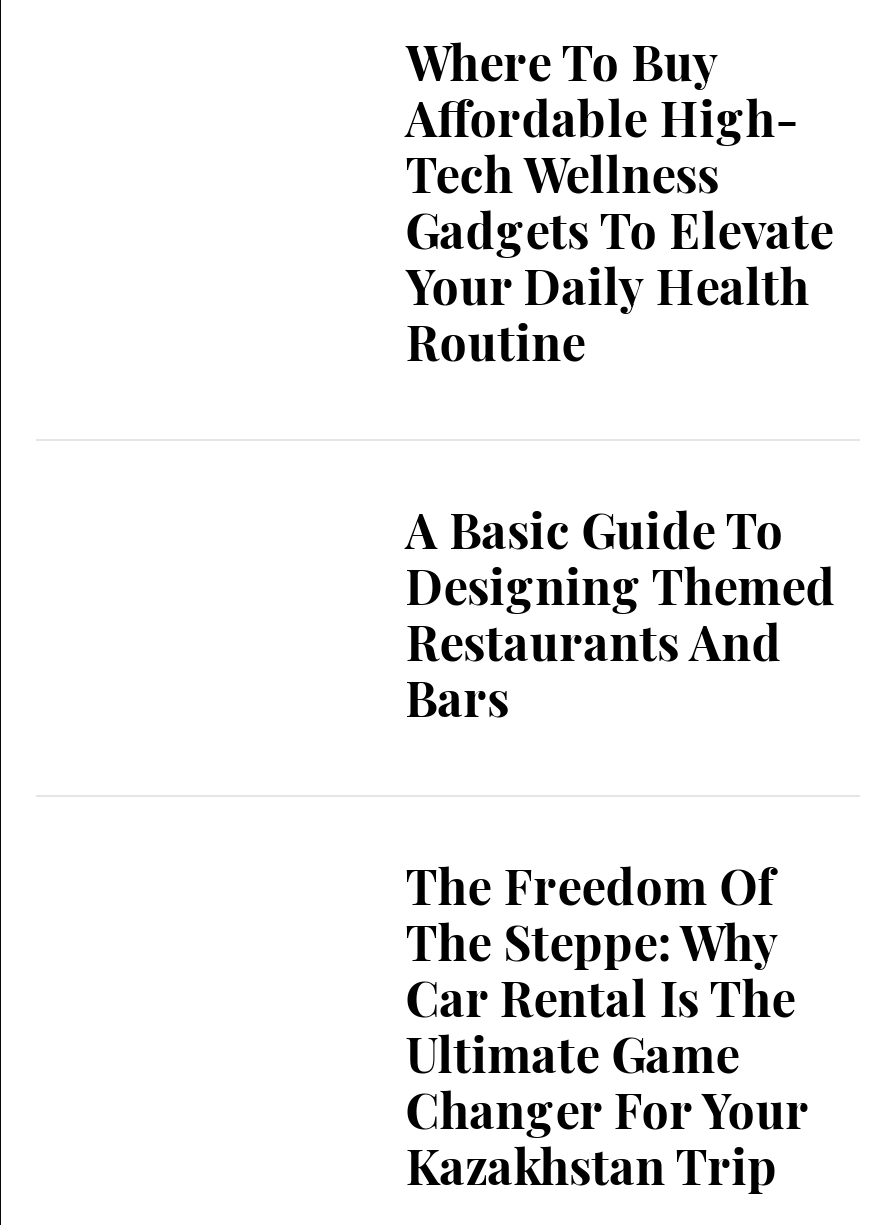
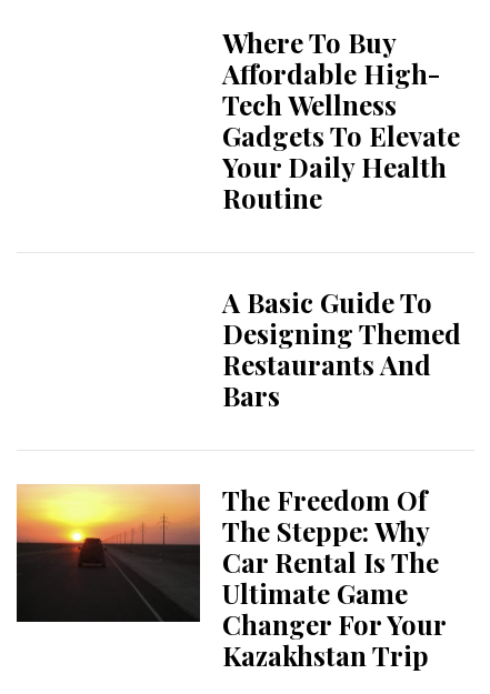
none -> [16,483,201,623] [image]

